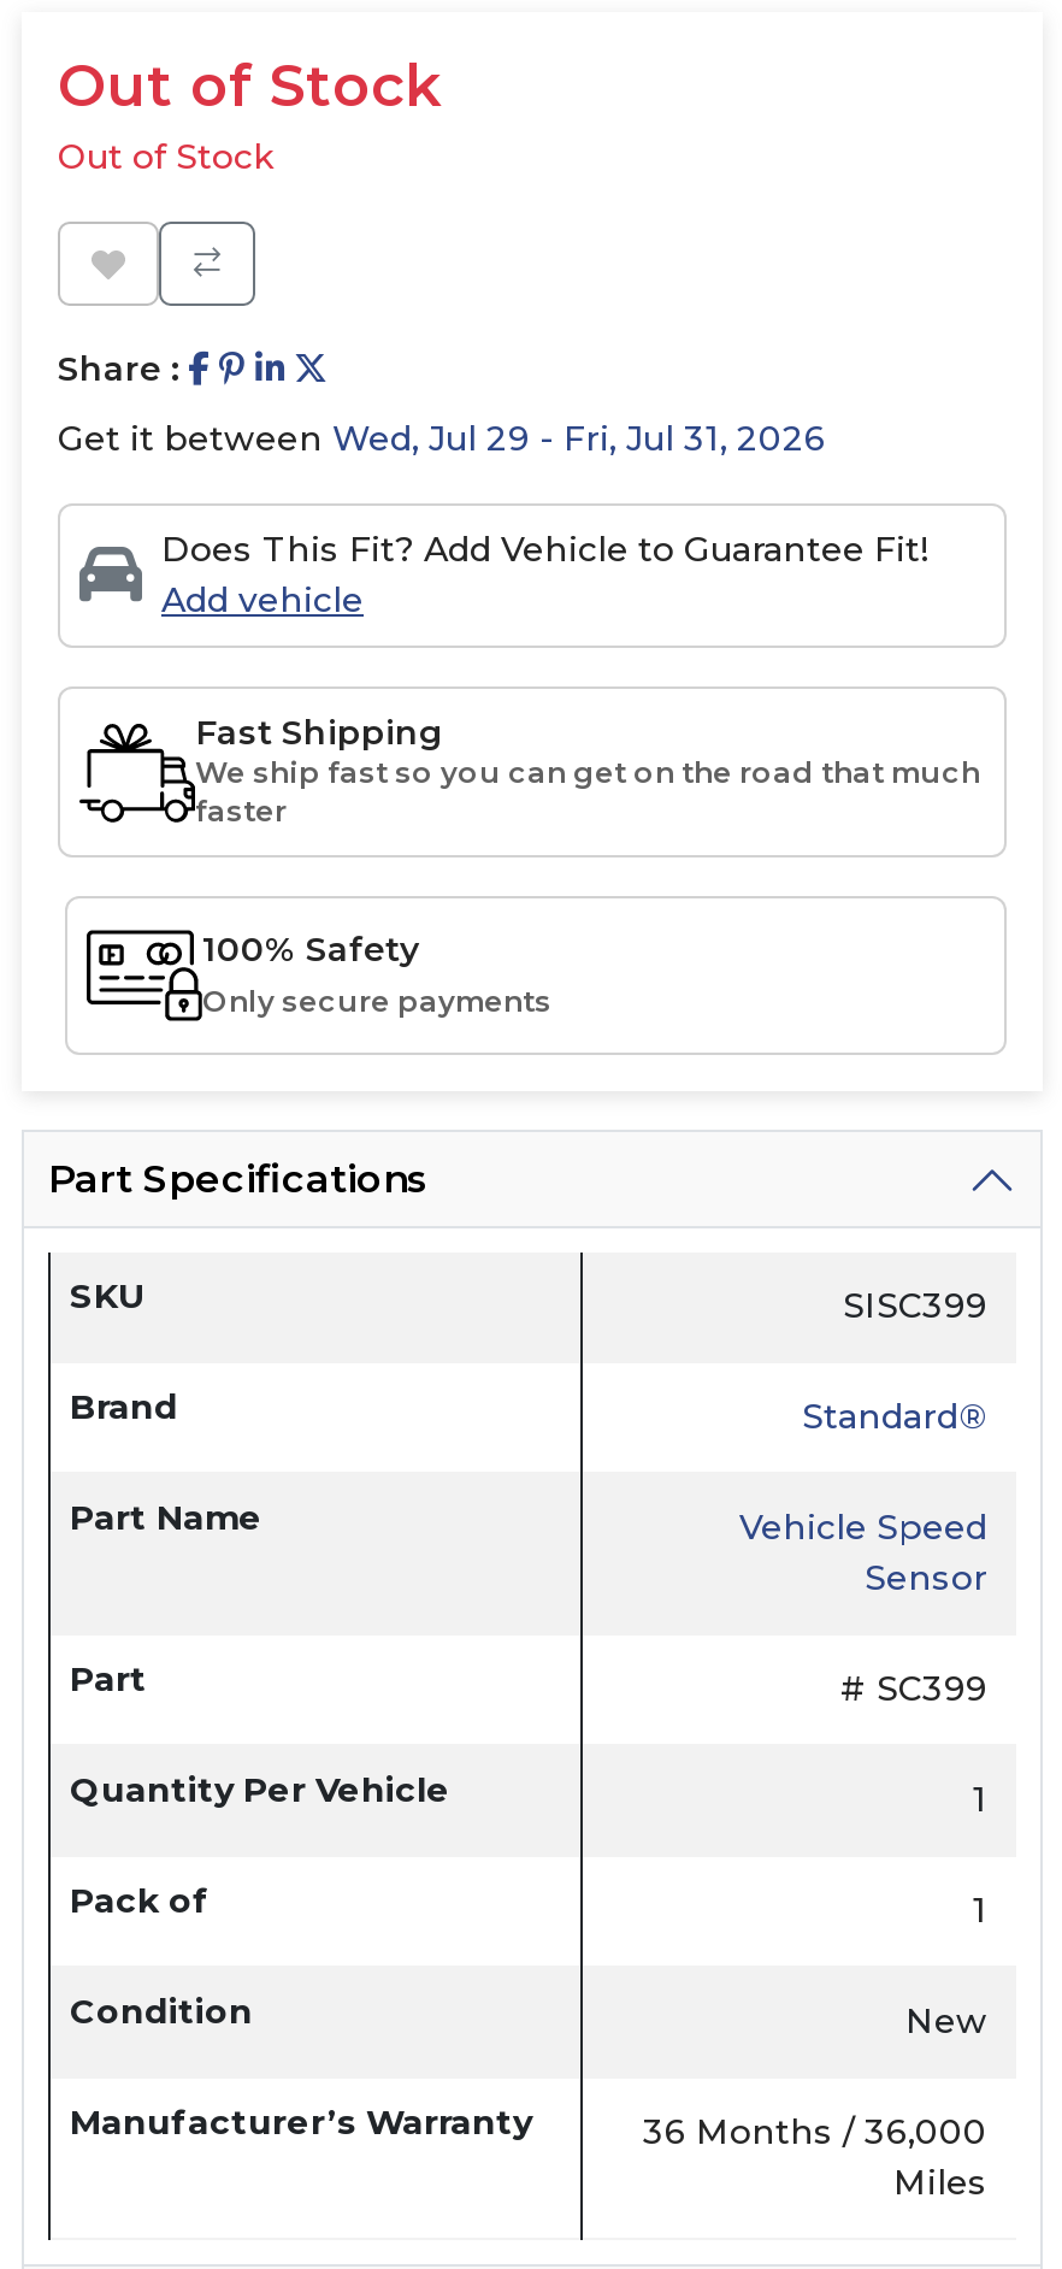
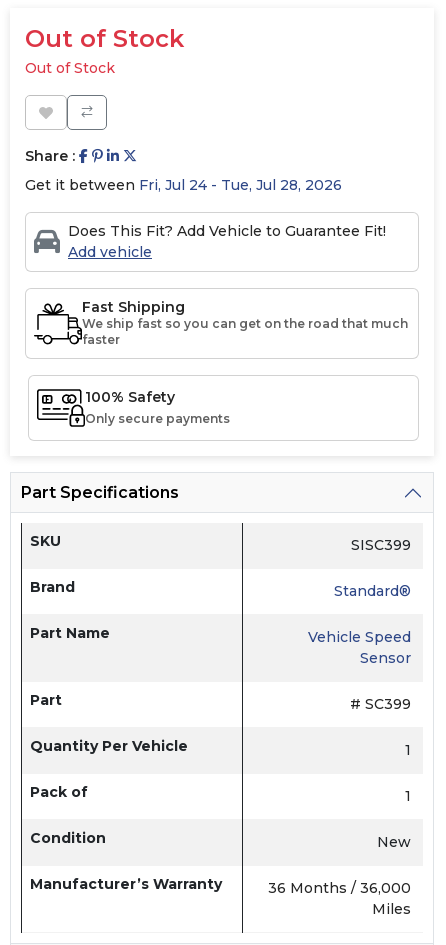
[58,417,826,460] Get it between Wed, Jul 29 - Fri, Jul 31, 2026 -> [25,176,342,194] Get it between Fri, Jul 24 - Tue, Jul 28, 2026

